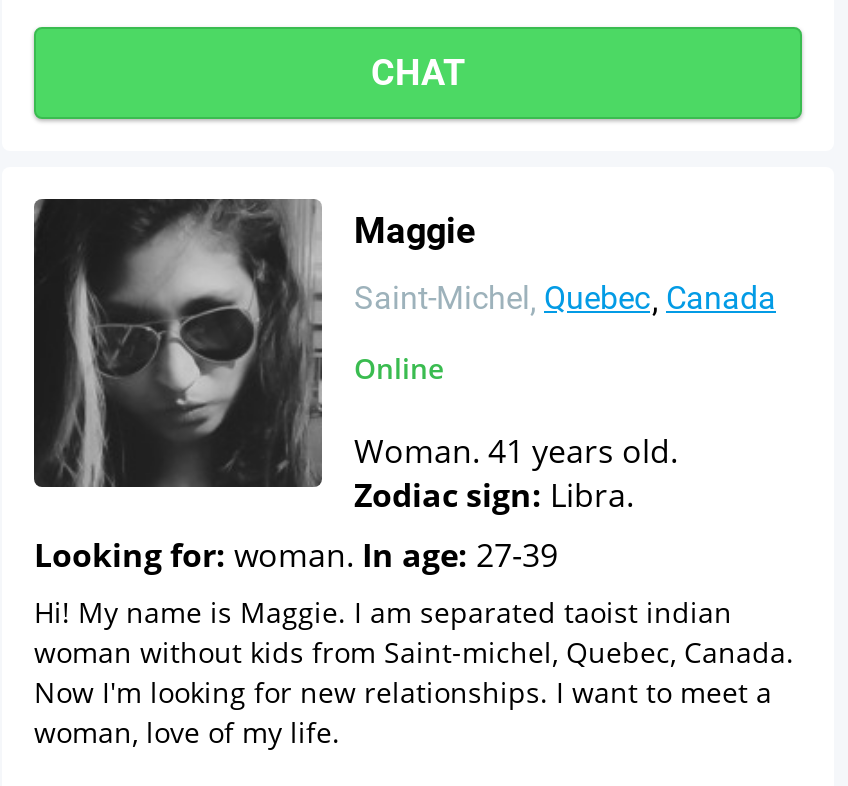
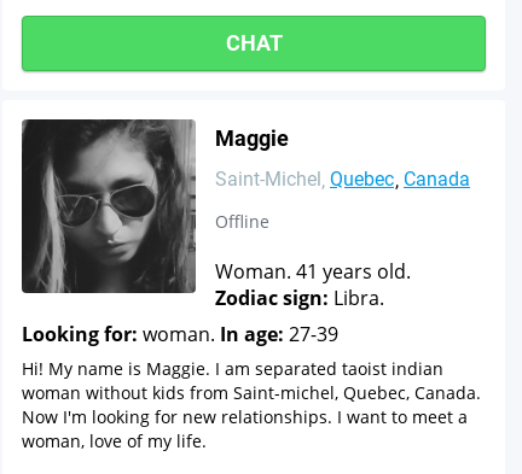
[354,349,444,387] Online -> [215,210,269,233] Offline

